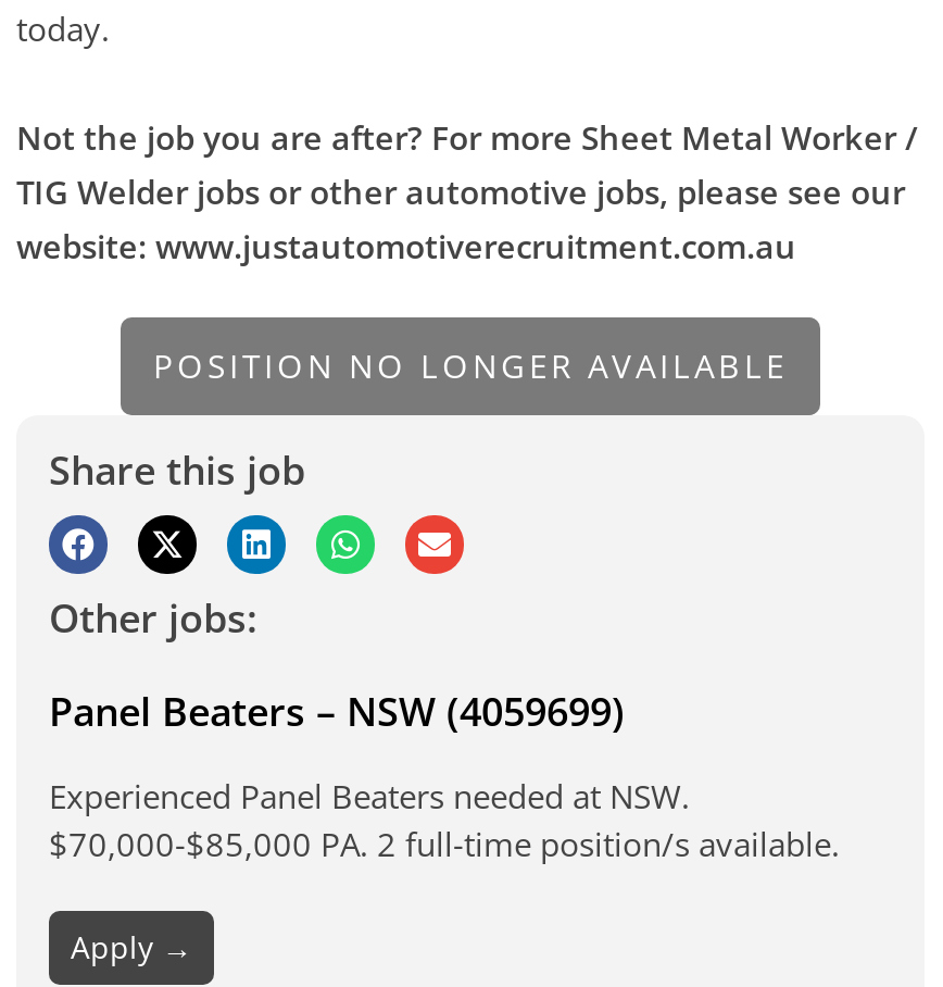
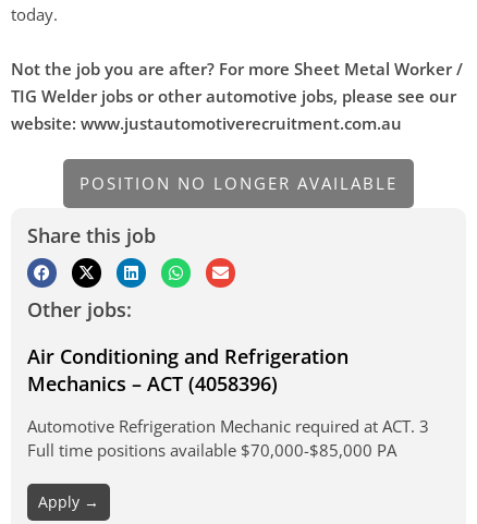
[49,684,625,737] Panel Beaters – NSW (4059699) -> [27,343,348,396] Air Conditioning and Refrigeration | Mechanics – ACT (4058396)
[49,774,840,865] Experienced Panel Beaters needed at NSW. | $70,000-$85,000 PA. 2 full-time position/s available. -> [27,415,429,461] Automotive Refrigeration Mechanic required at ACT. 3 | Full time positions available $70,000-$85,000 PA

